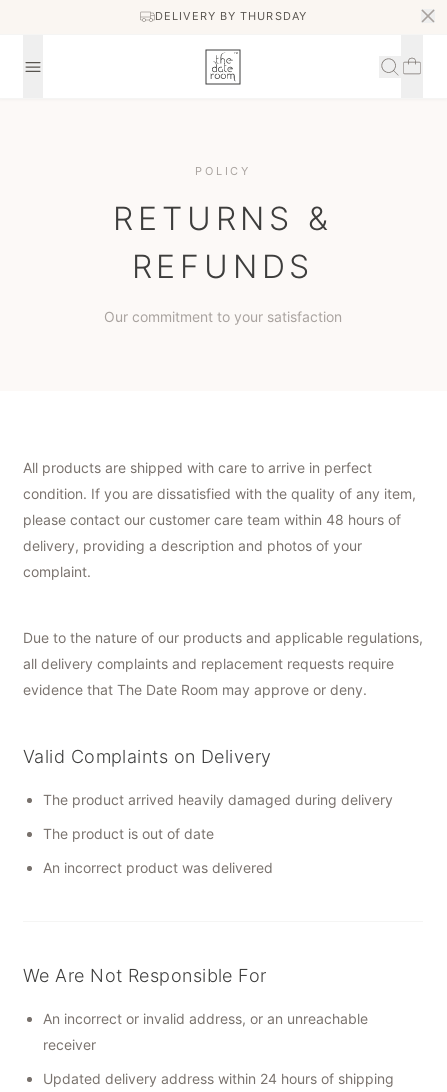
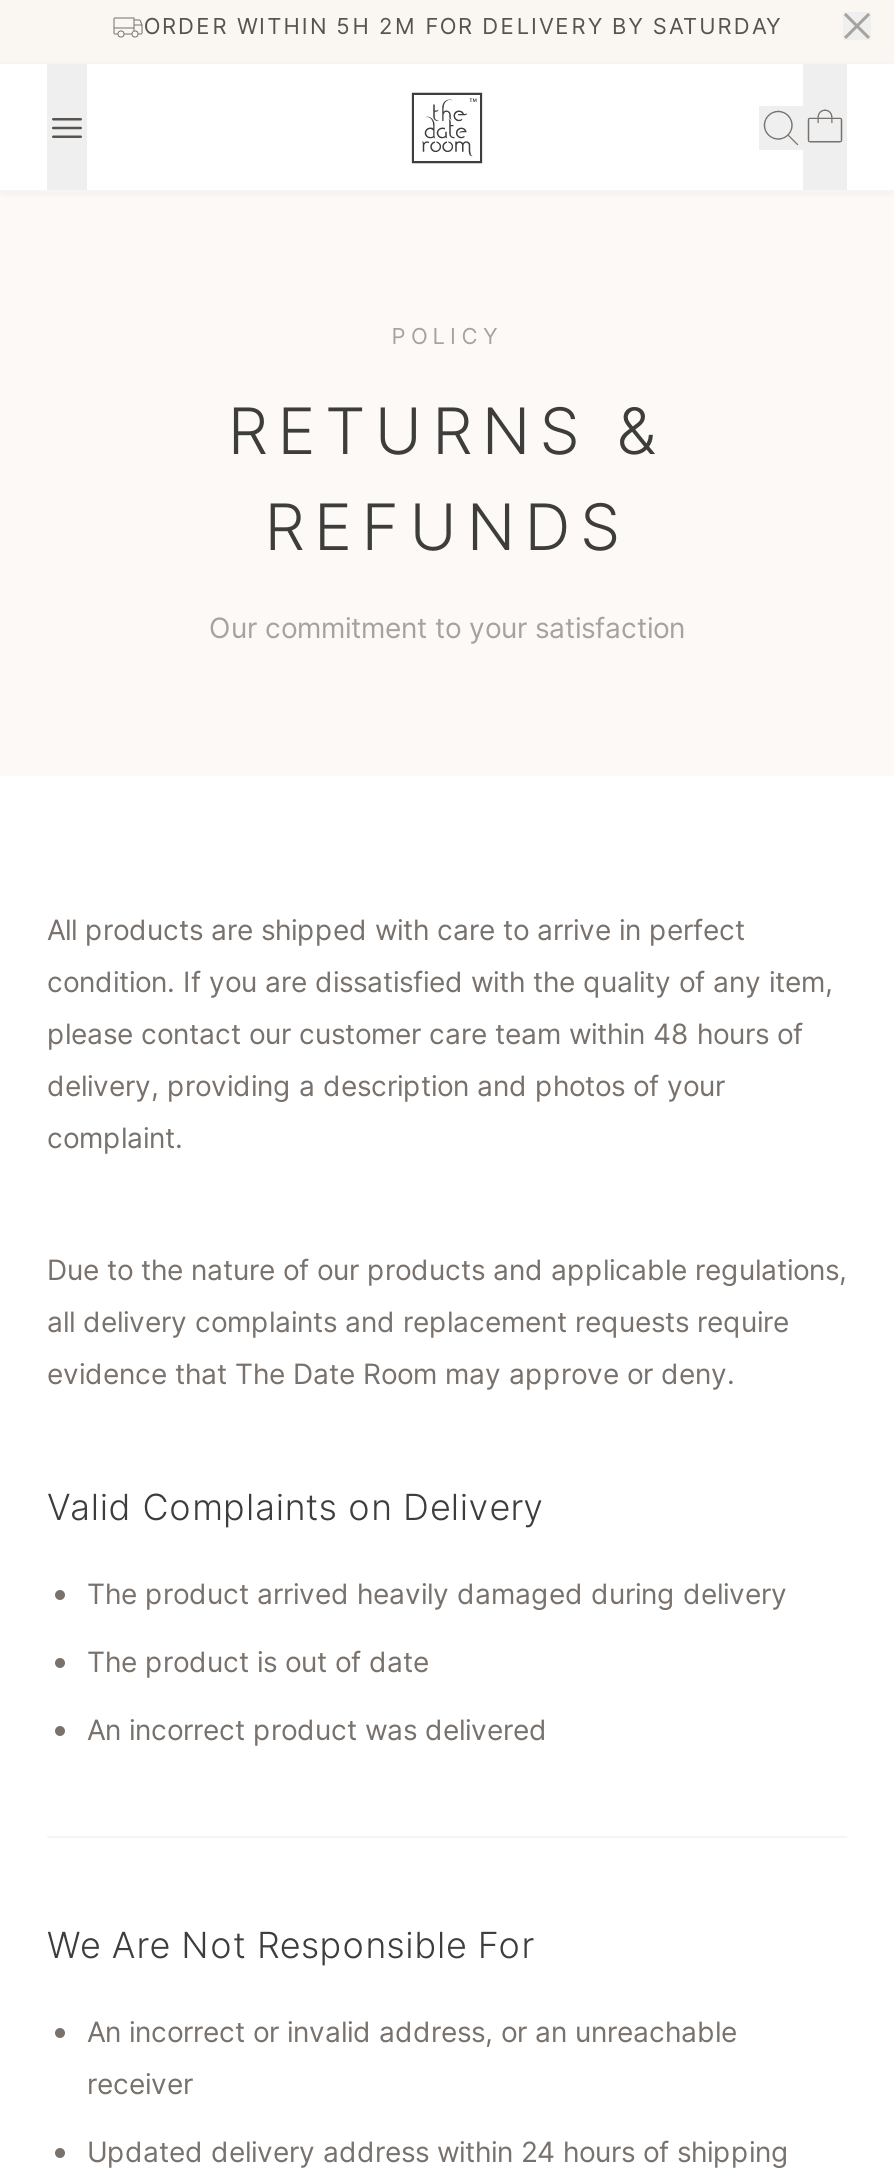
[155,9,307,23] DELIVERY BY THURSDAY -> [144,12,782,40] ORDER WITHIN 5H 2M FOR DELIVERY BY SATURDAY

